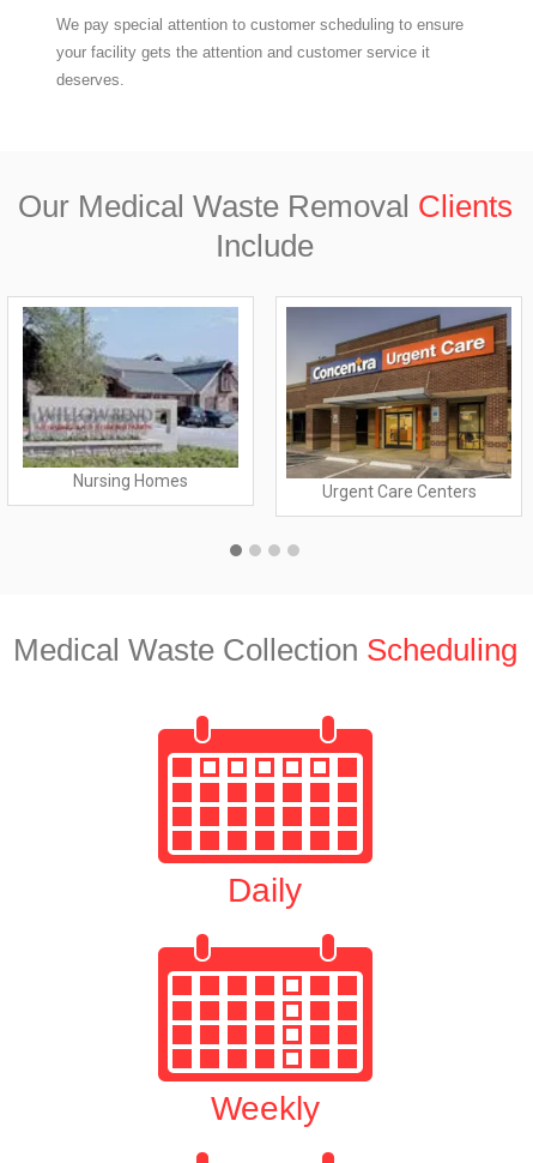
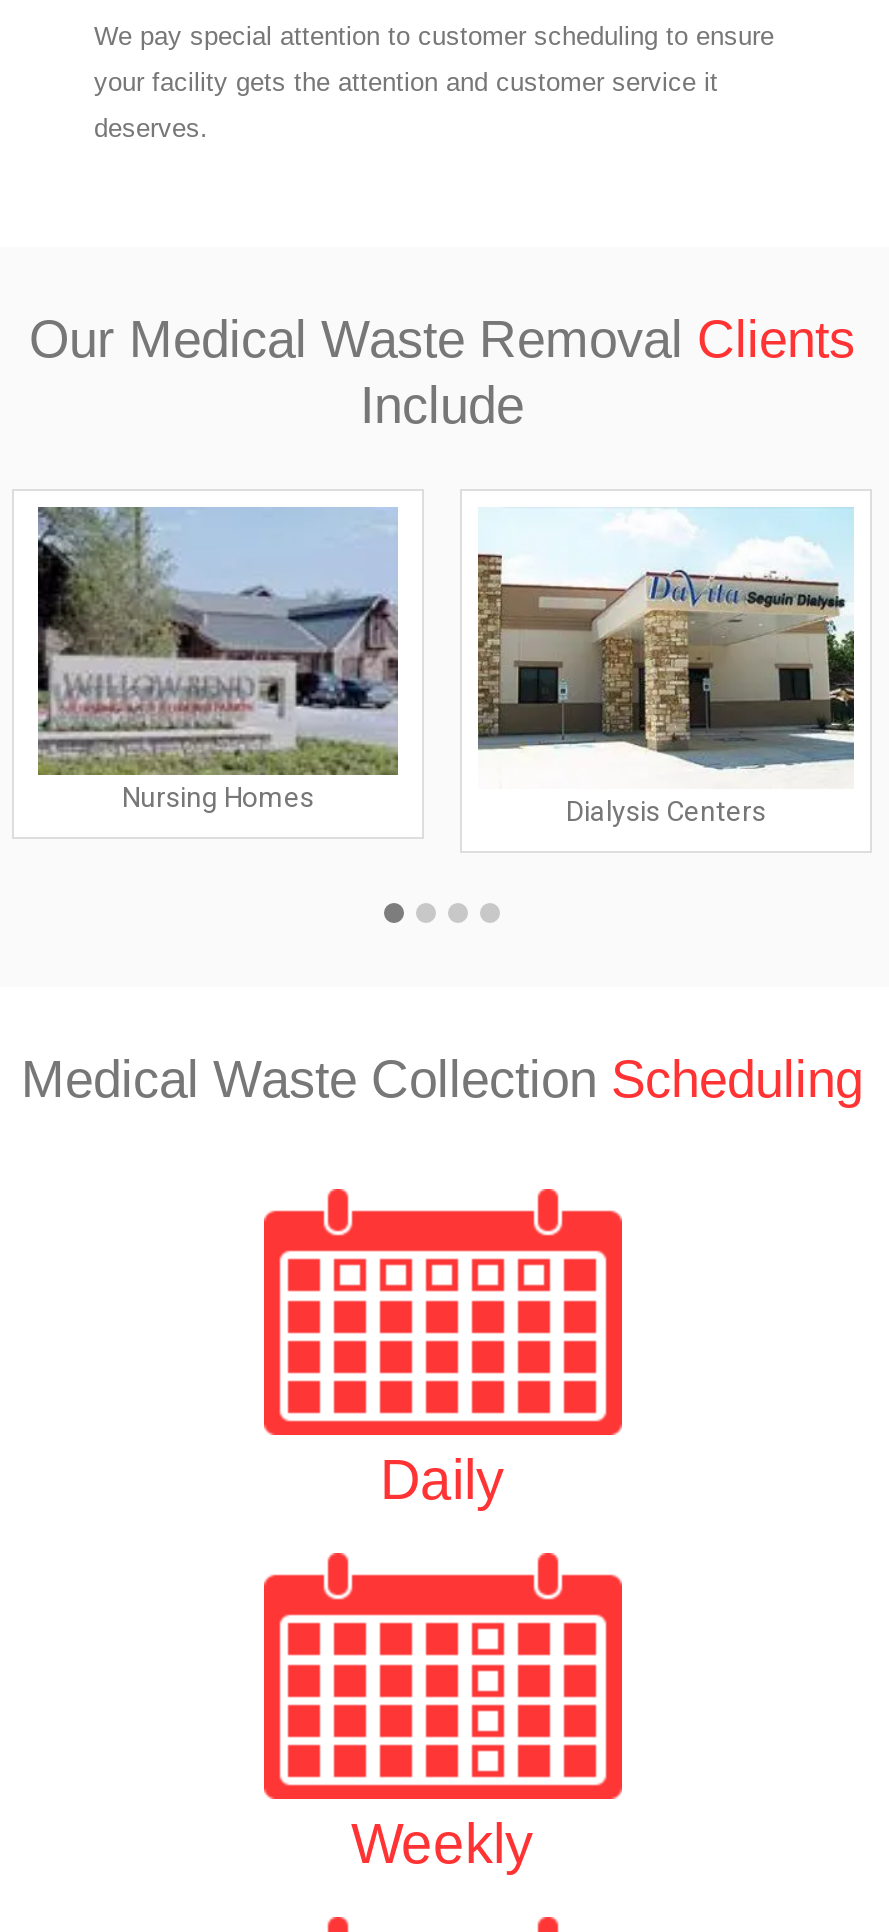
[285,306,513,501] [image] | Urgent Care Centers -> [476,507,856,827] [image] | Dialysis Centers

